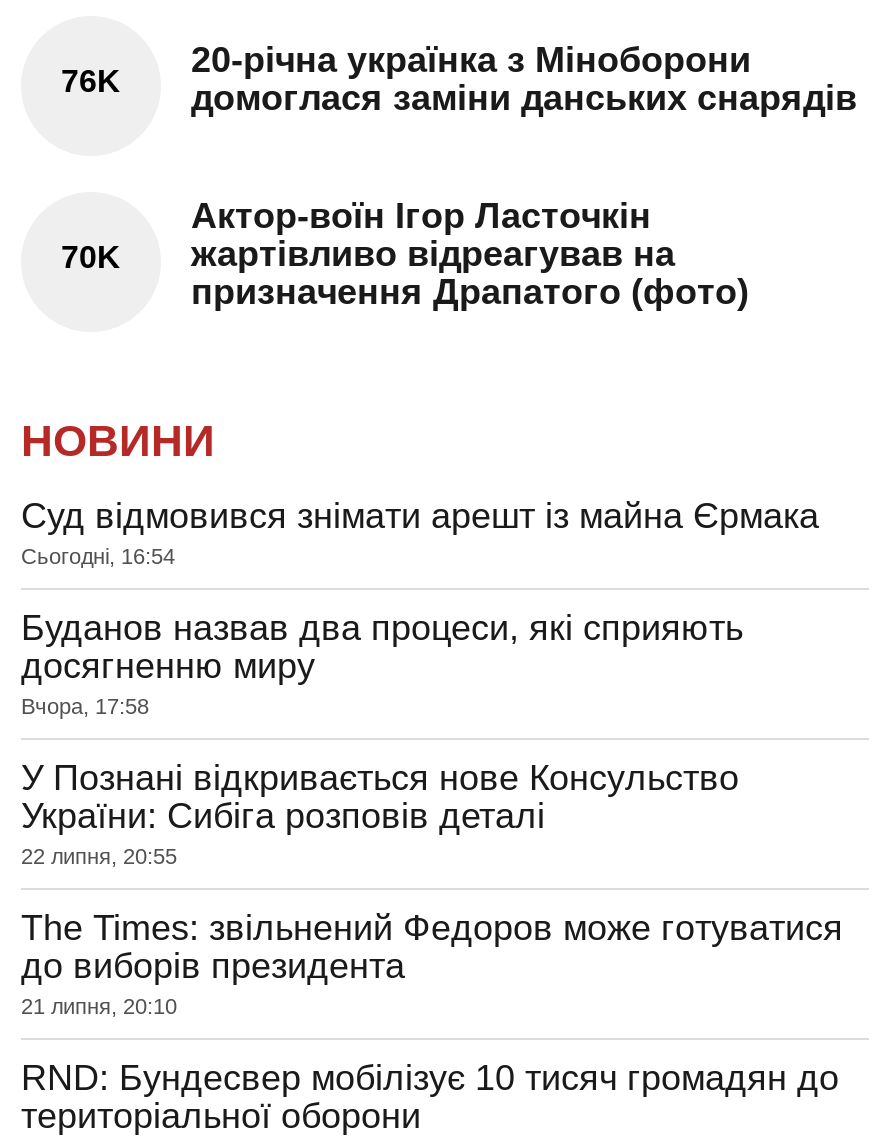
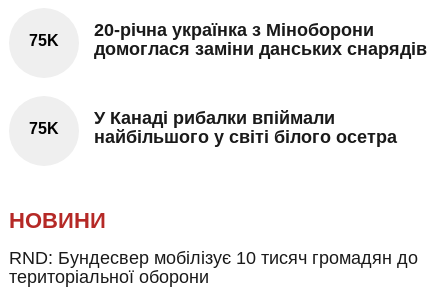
[61,64,121,98] 76K -> [29,32,59,49] 75K
[191,196,749,312] Актор-воїн Ігор Ласточкін | жартівливо відреагував на | призначення Драпатого (фото) -> [94,107,397,146] У Канаді рибалки впіймали | найбільшого у світі білого осетра
[61,240,121,274] 70K -> [29,120,59,137] 75K
[21,496,843,1018] Суд відмовився знімати арешт із майна Єрмака | Сьогодні, 16:54 | Буданов назвав два процеси, які сприяють | досягненню миру | Вчора, 17:58 | У Познані відкривається нове Консульство | України: Сибіга розповів деталі | 22 липня, 20:55 | The Times: звільнений Федоров може готуватися | до виборів президента | 21 липня, 20:10 -> none

